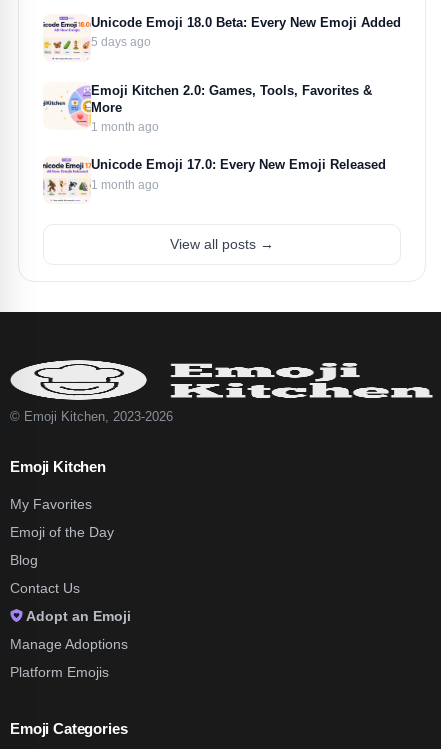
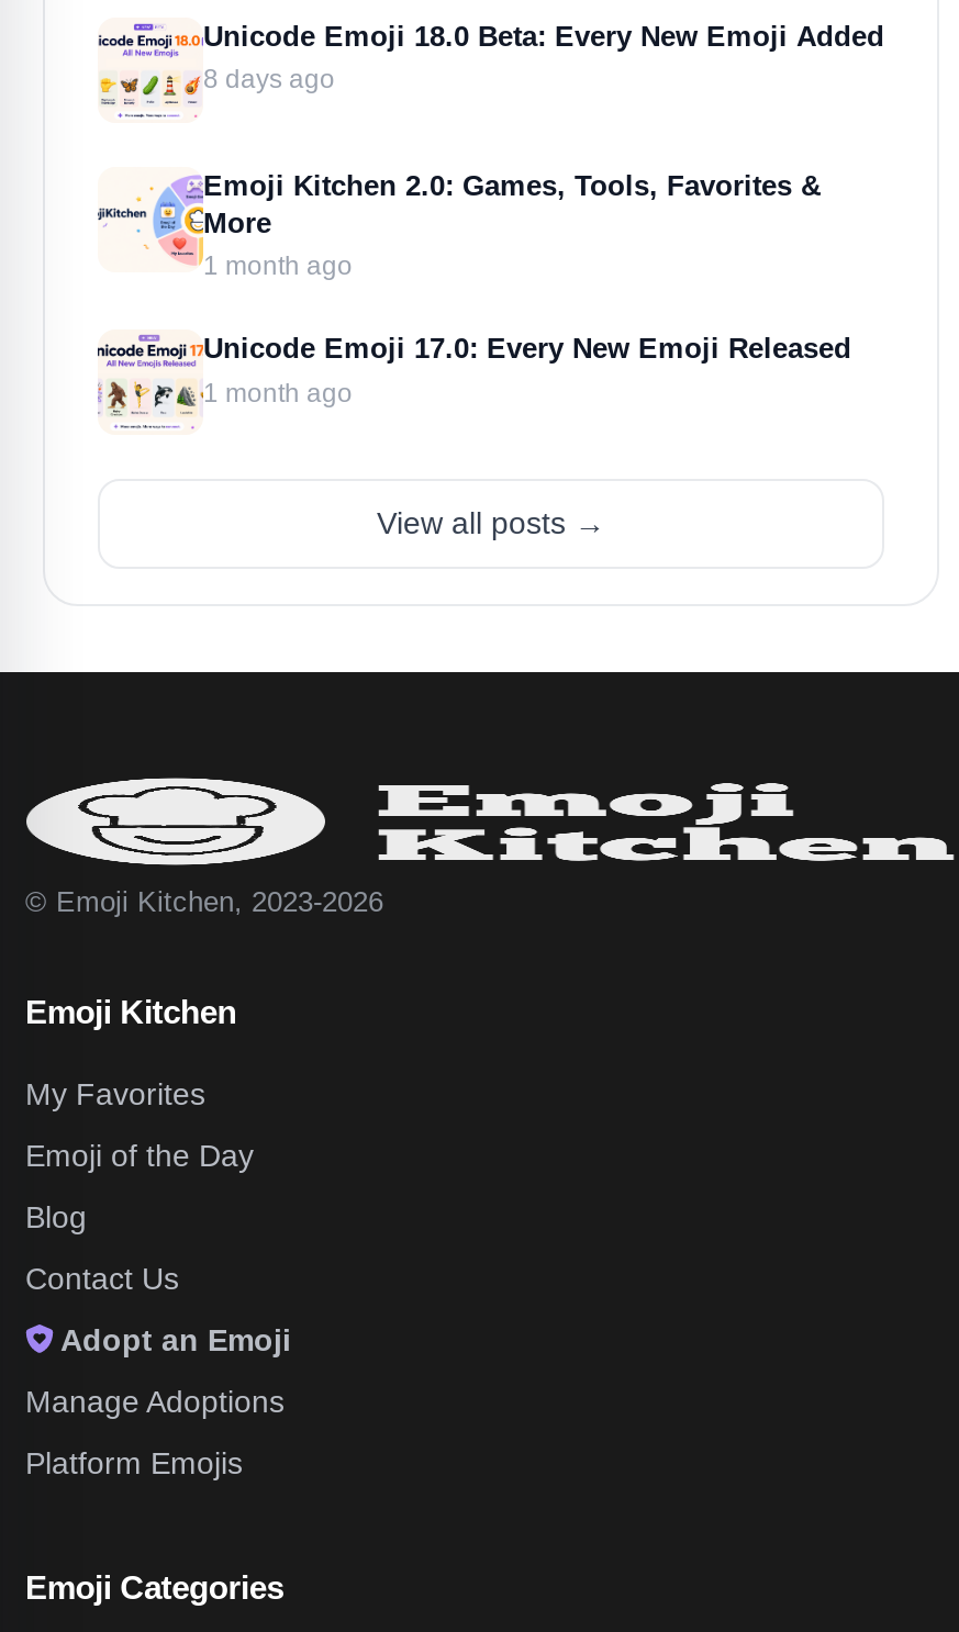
[91,35,151,49] 5 days ago -> [203,64,335,95] 8 days ago

